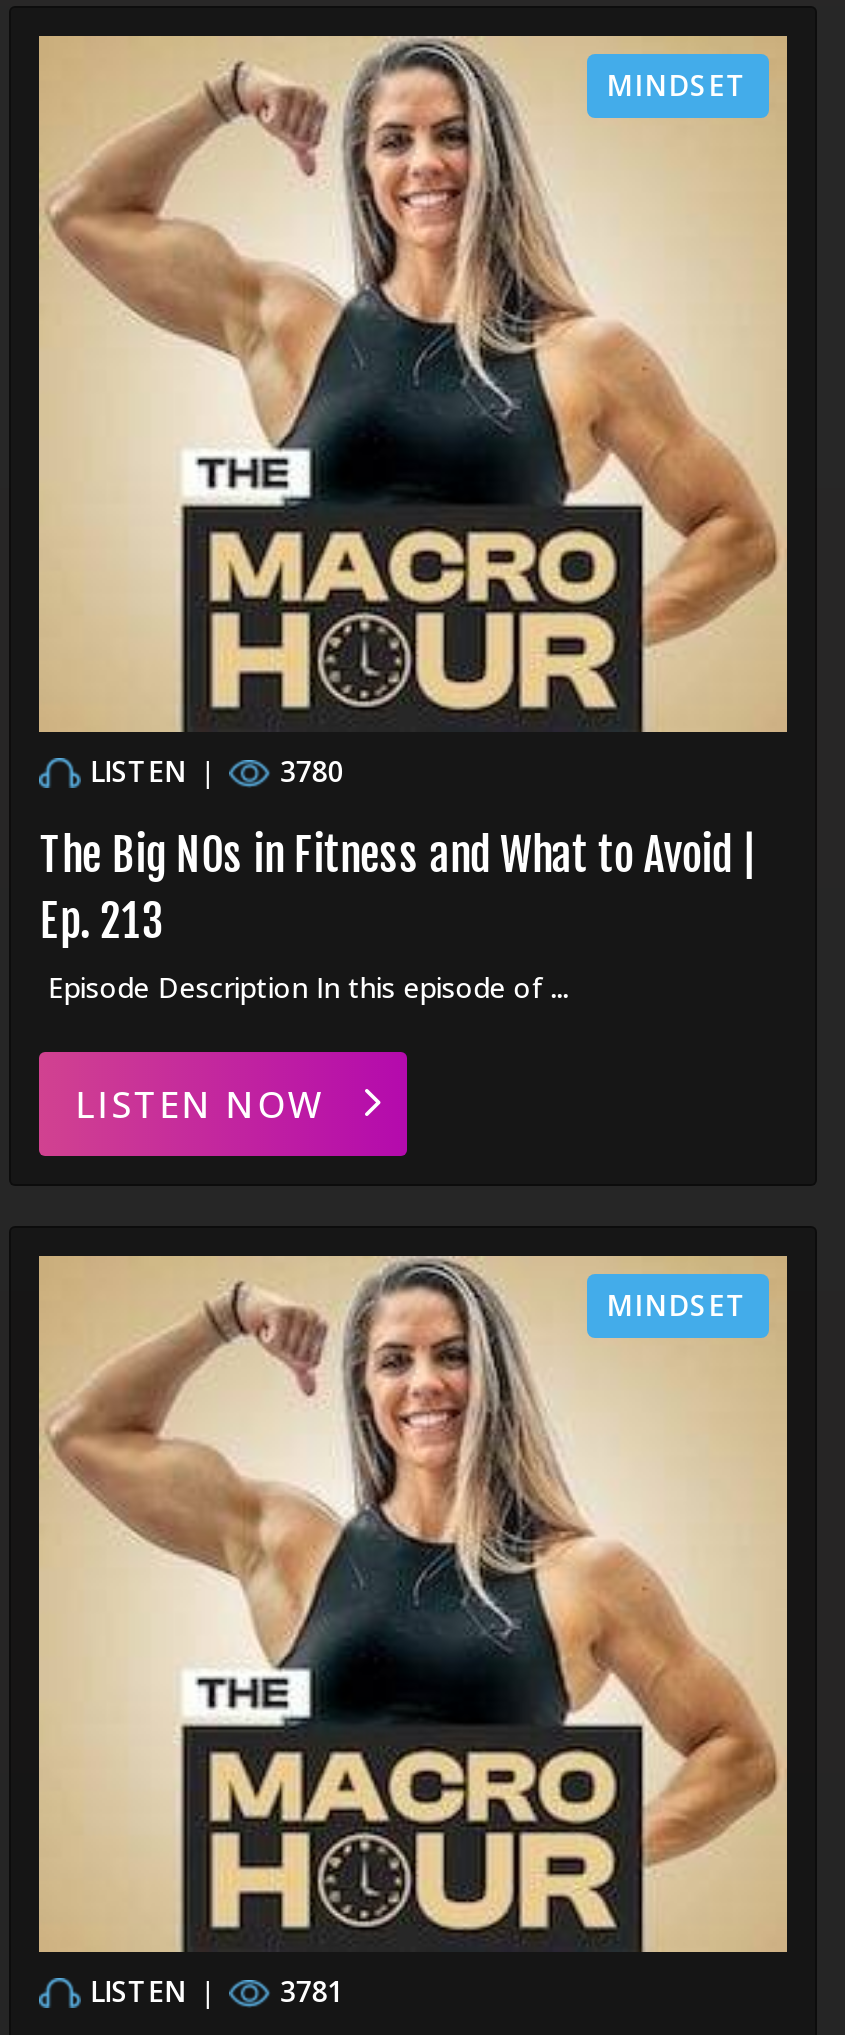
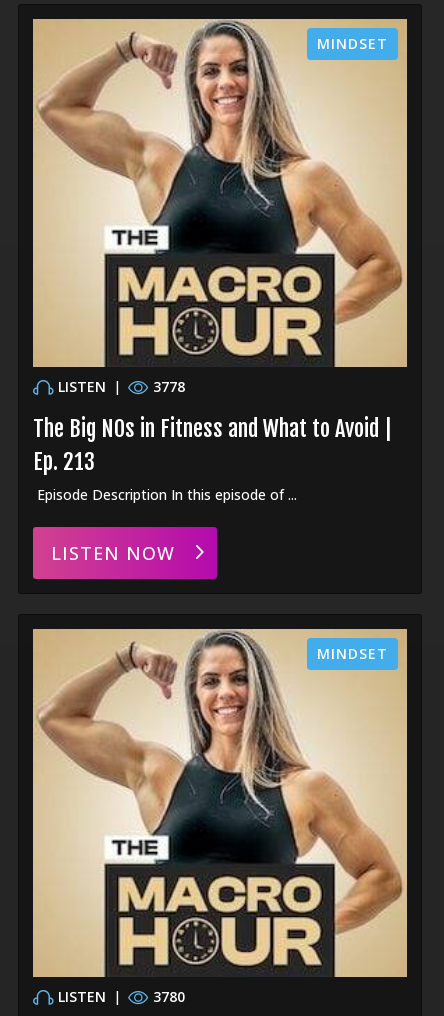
[280,752,344,790] 3780 -> [153,377,185,396] 3778
[280,1972,344,2010] 3781 -> [153,987,185,1006] 3780

